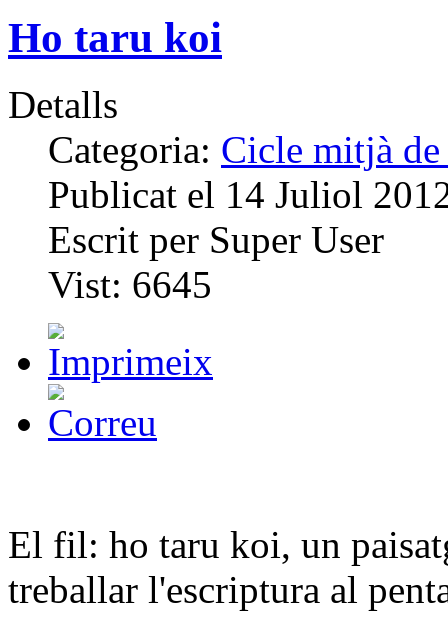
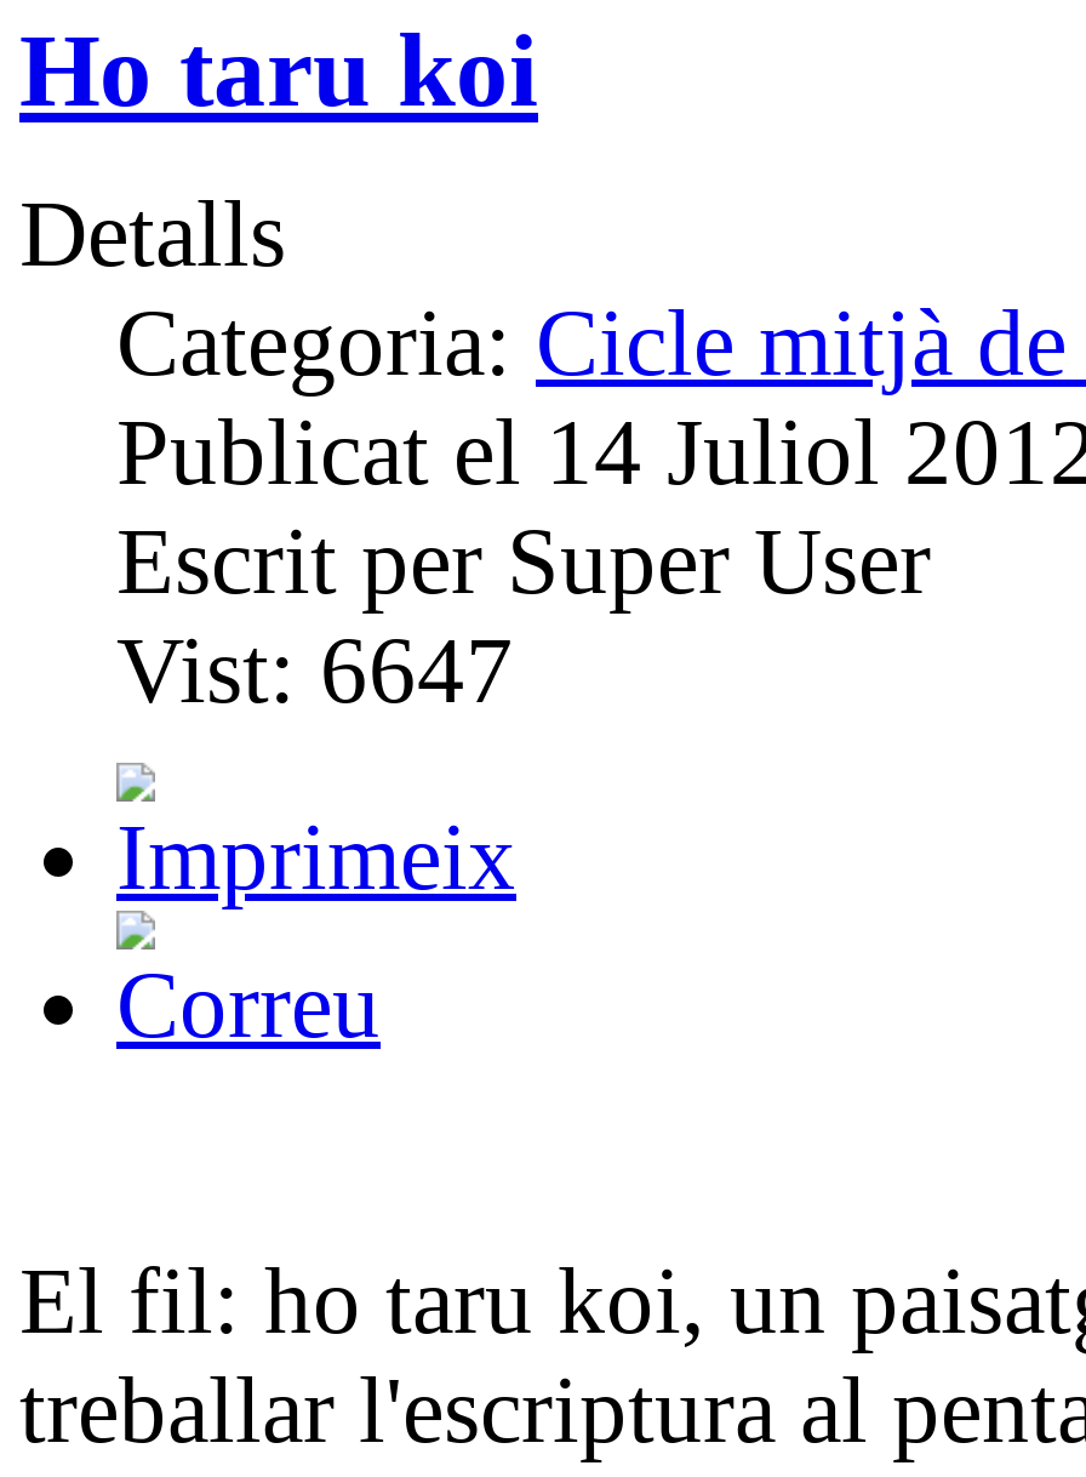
[48,263,212,306] Vist: 6645 -> [116,618,514,722] Vist: 6647

